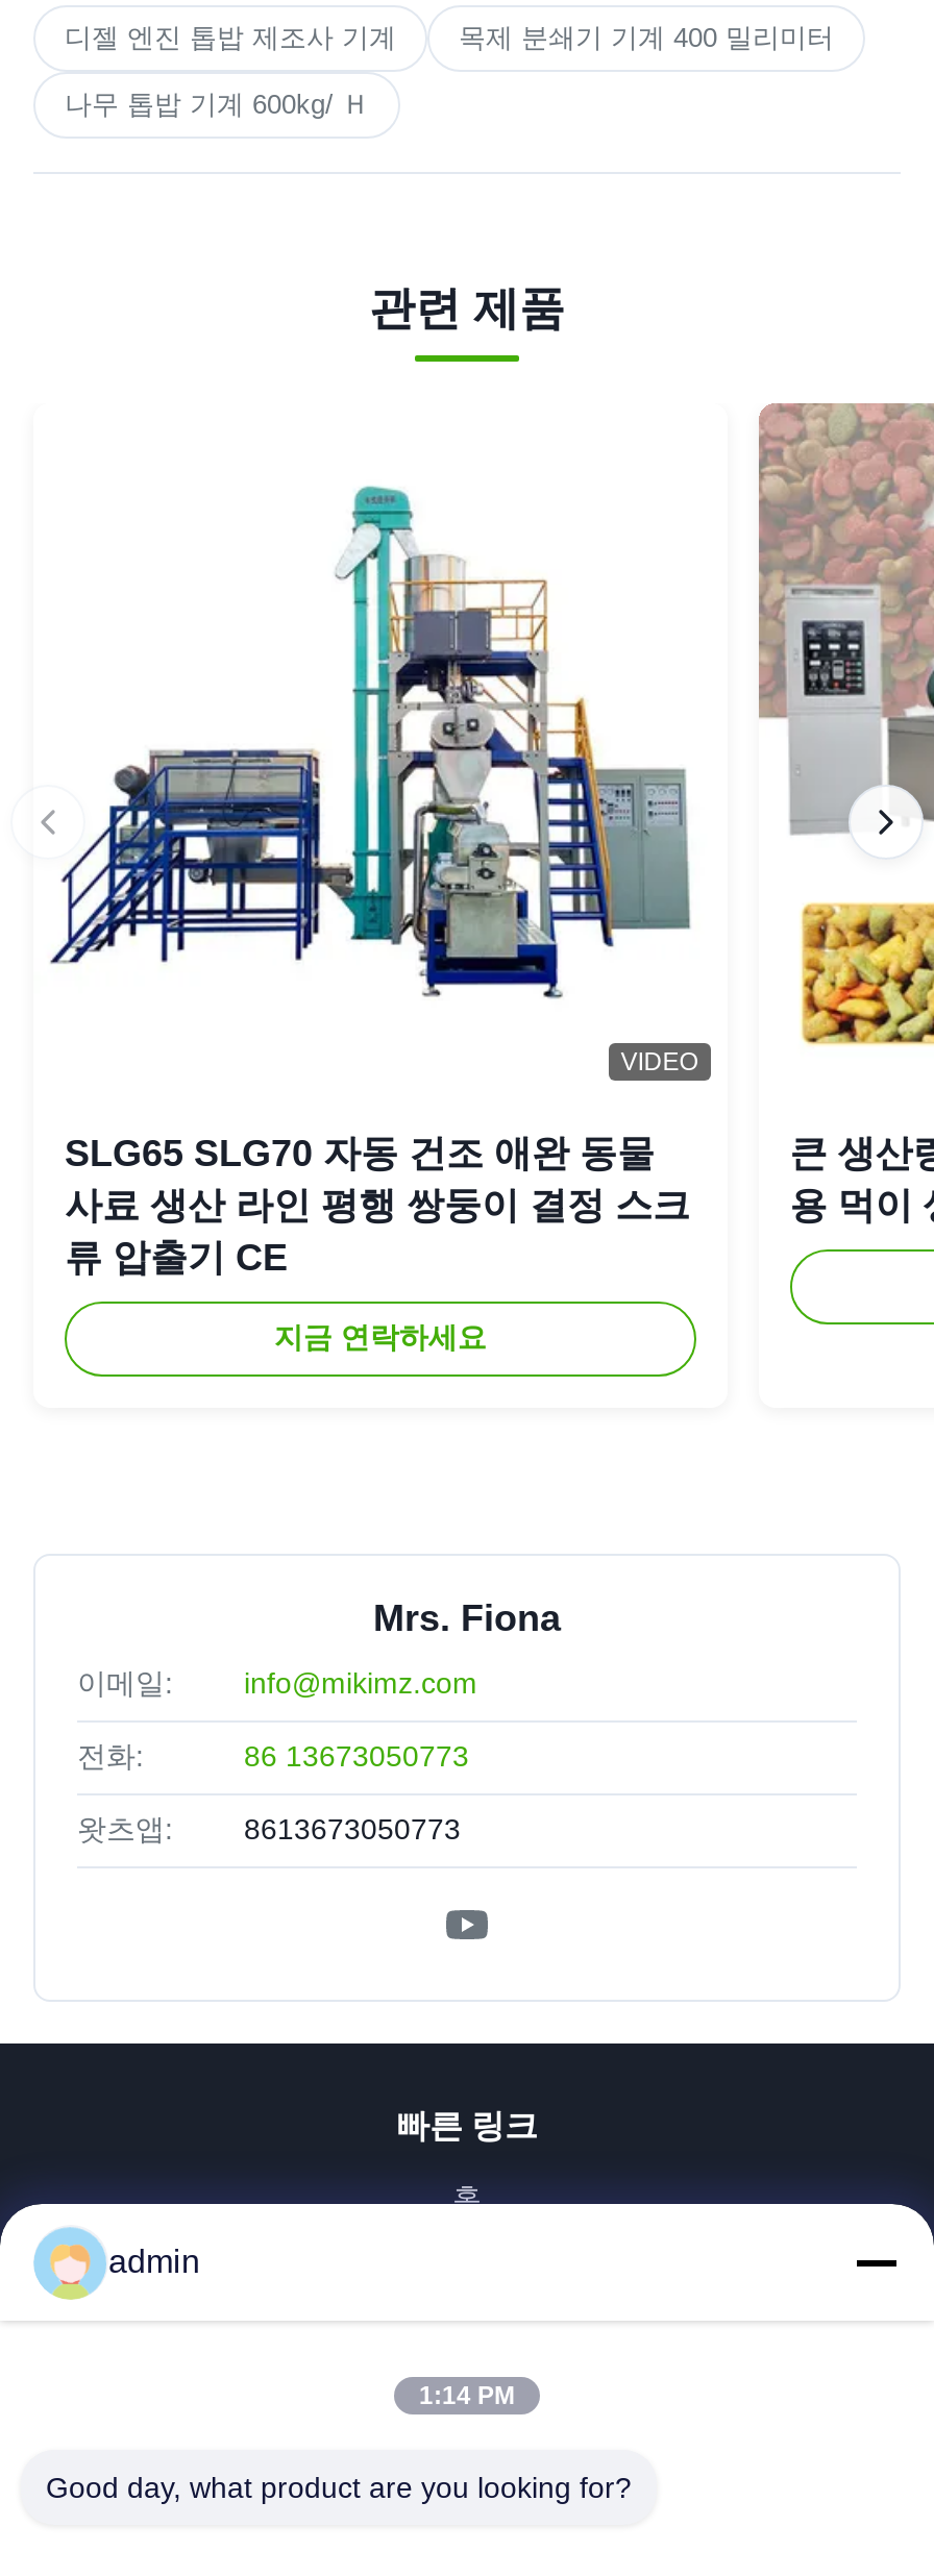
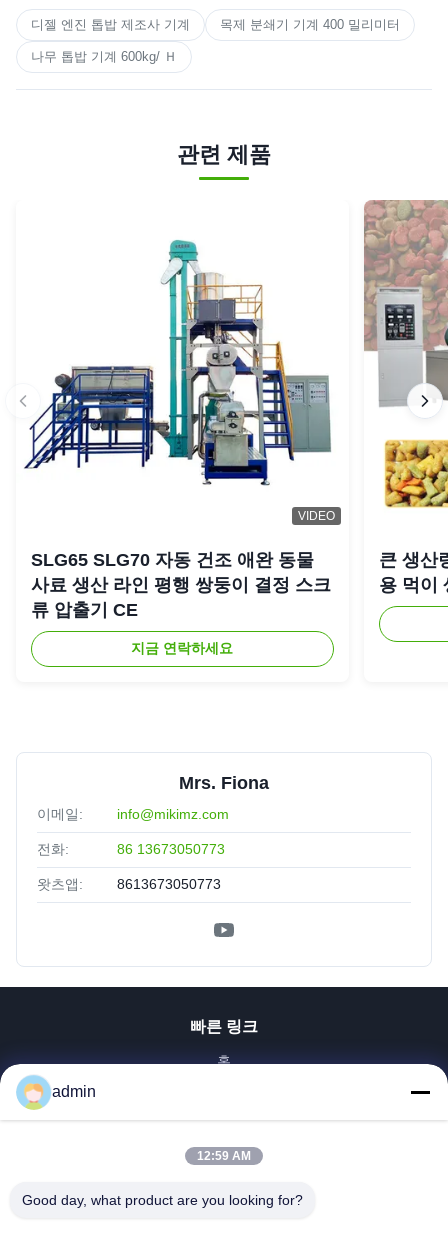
[419,2381,515,2410] 1:14 PM -> [197,1149,251,1163] 12:59 AM

